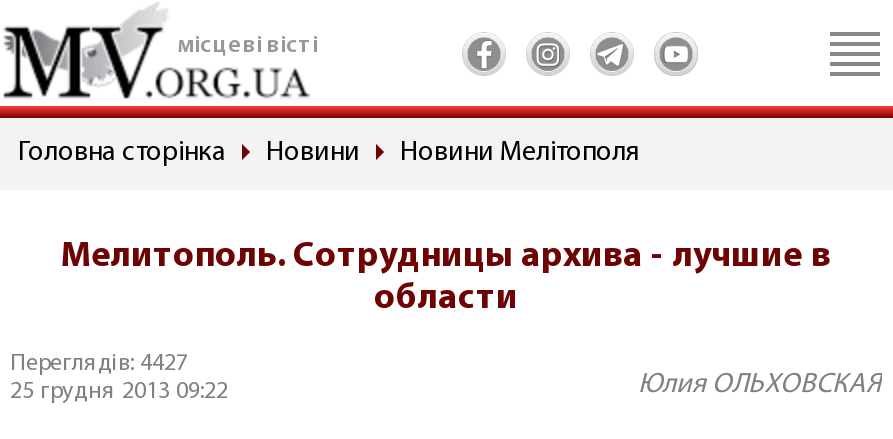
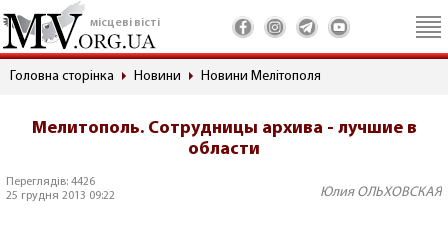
[10,352,188,376] Переглядів: 4427 -> [6,176,95,188] Переглядів: 4426

